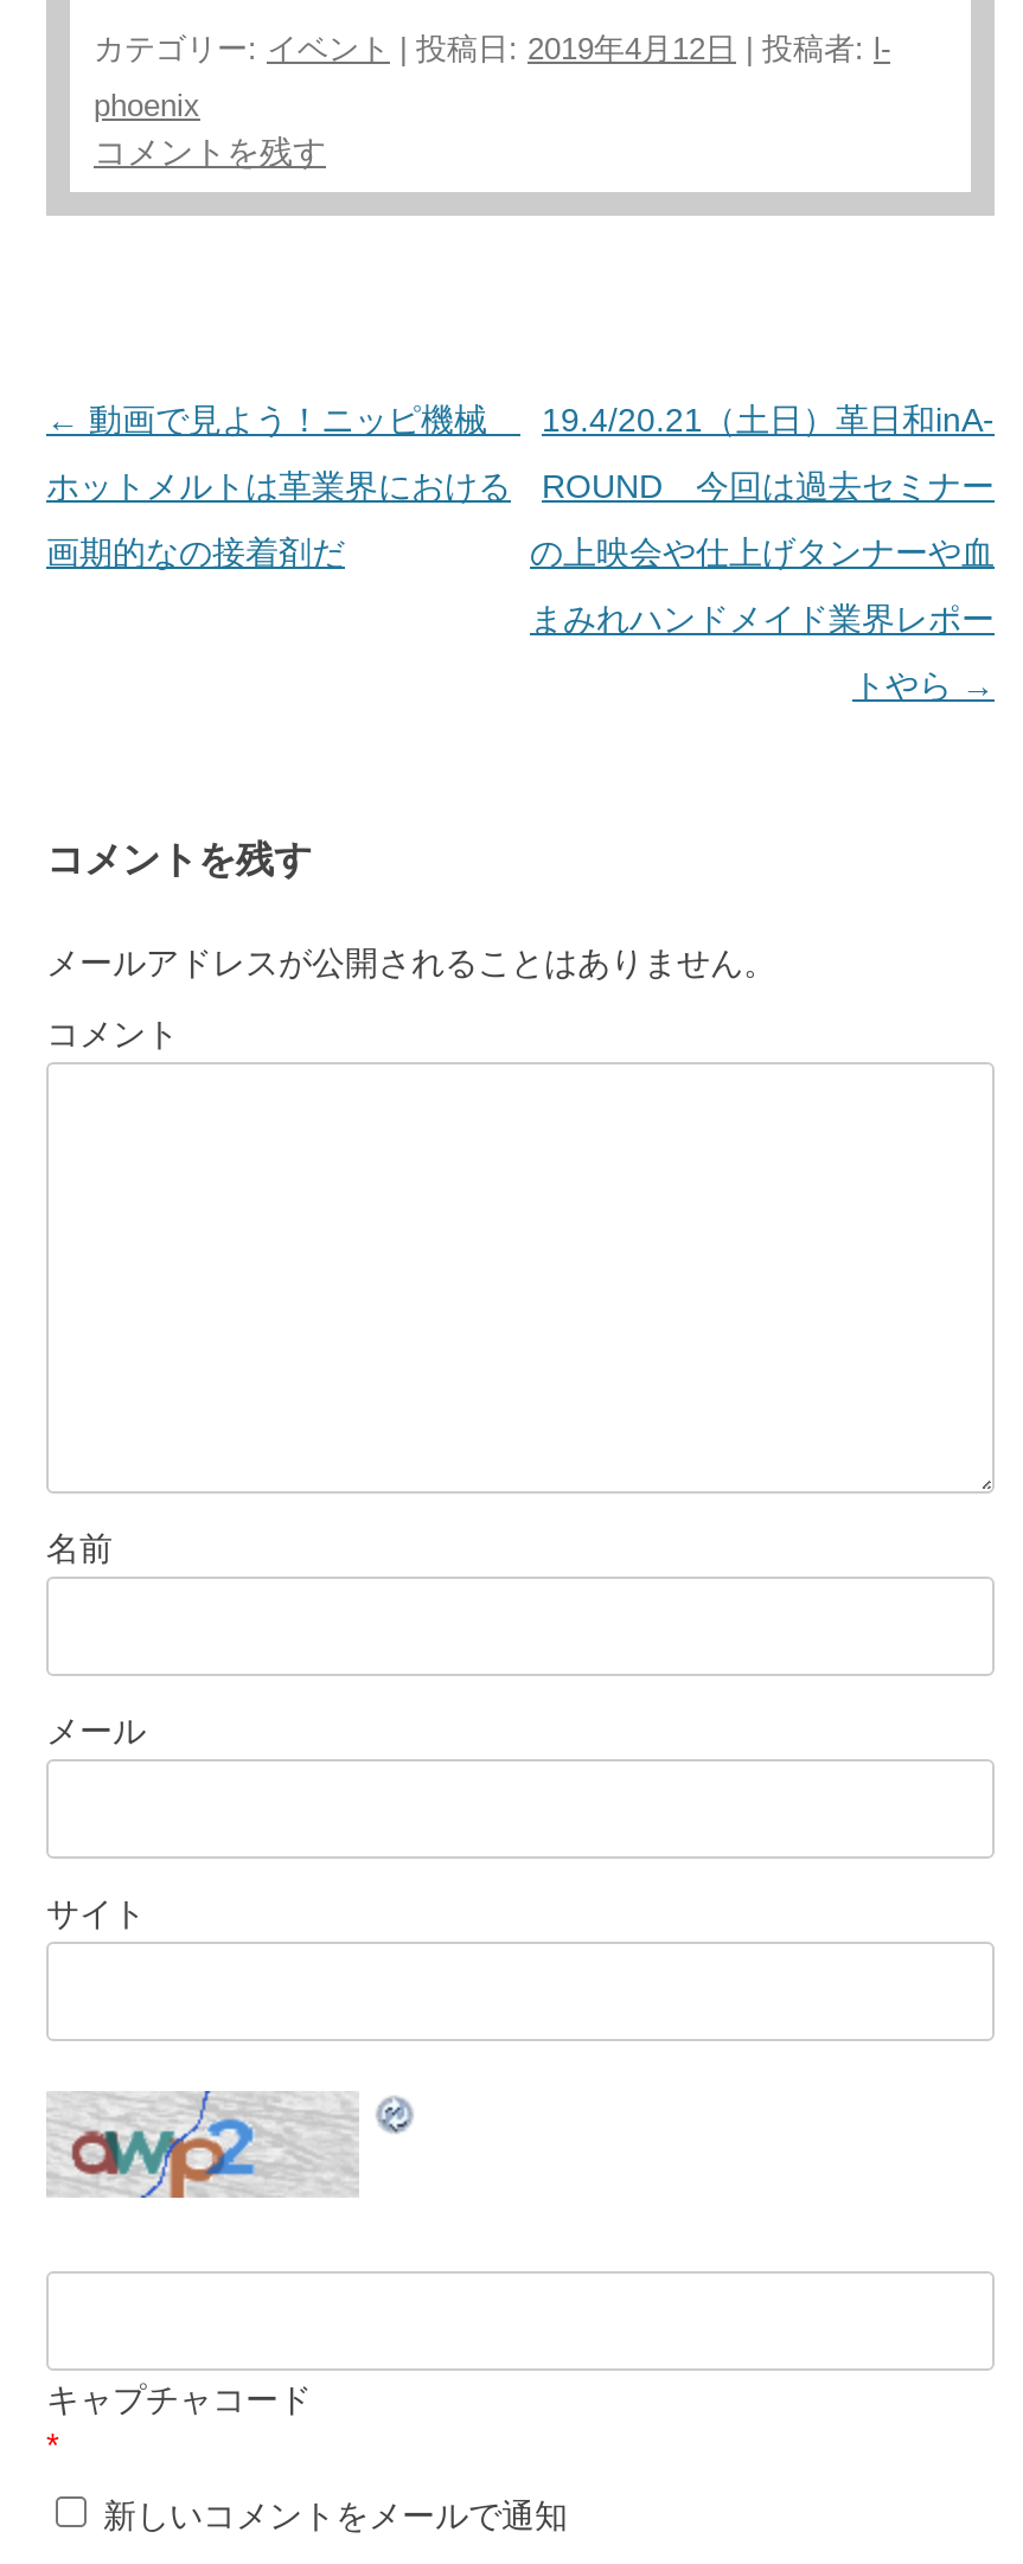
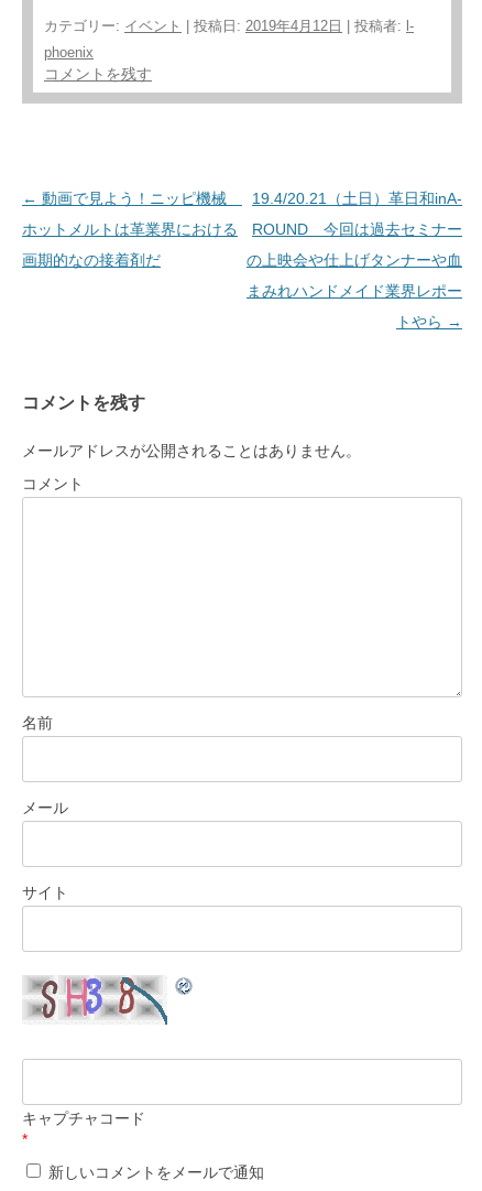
[46,2090,359,2201] [image] -> [23,976,168,1026] [image]

